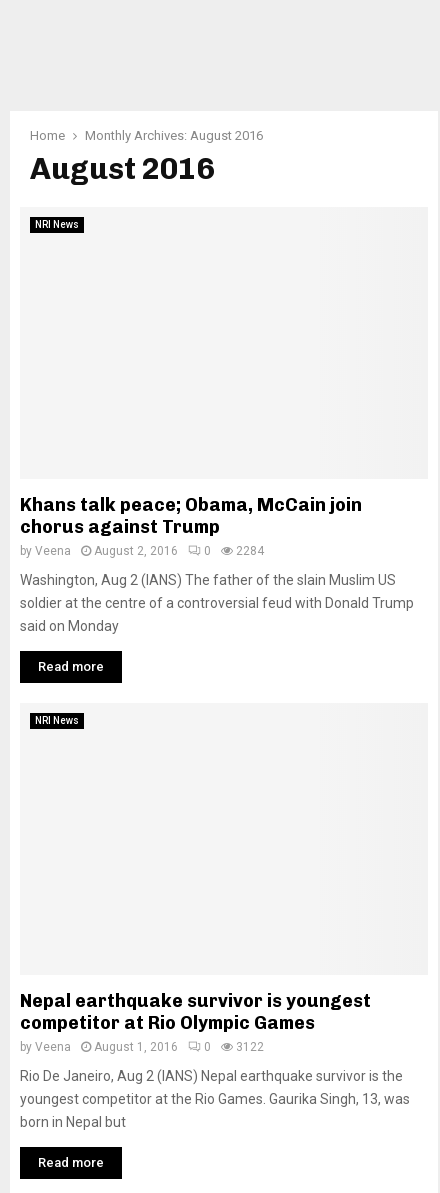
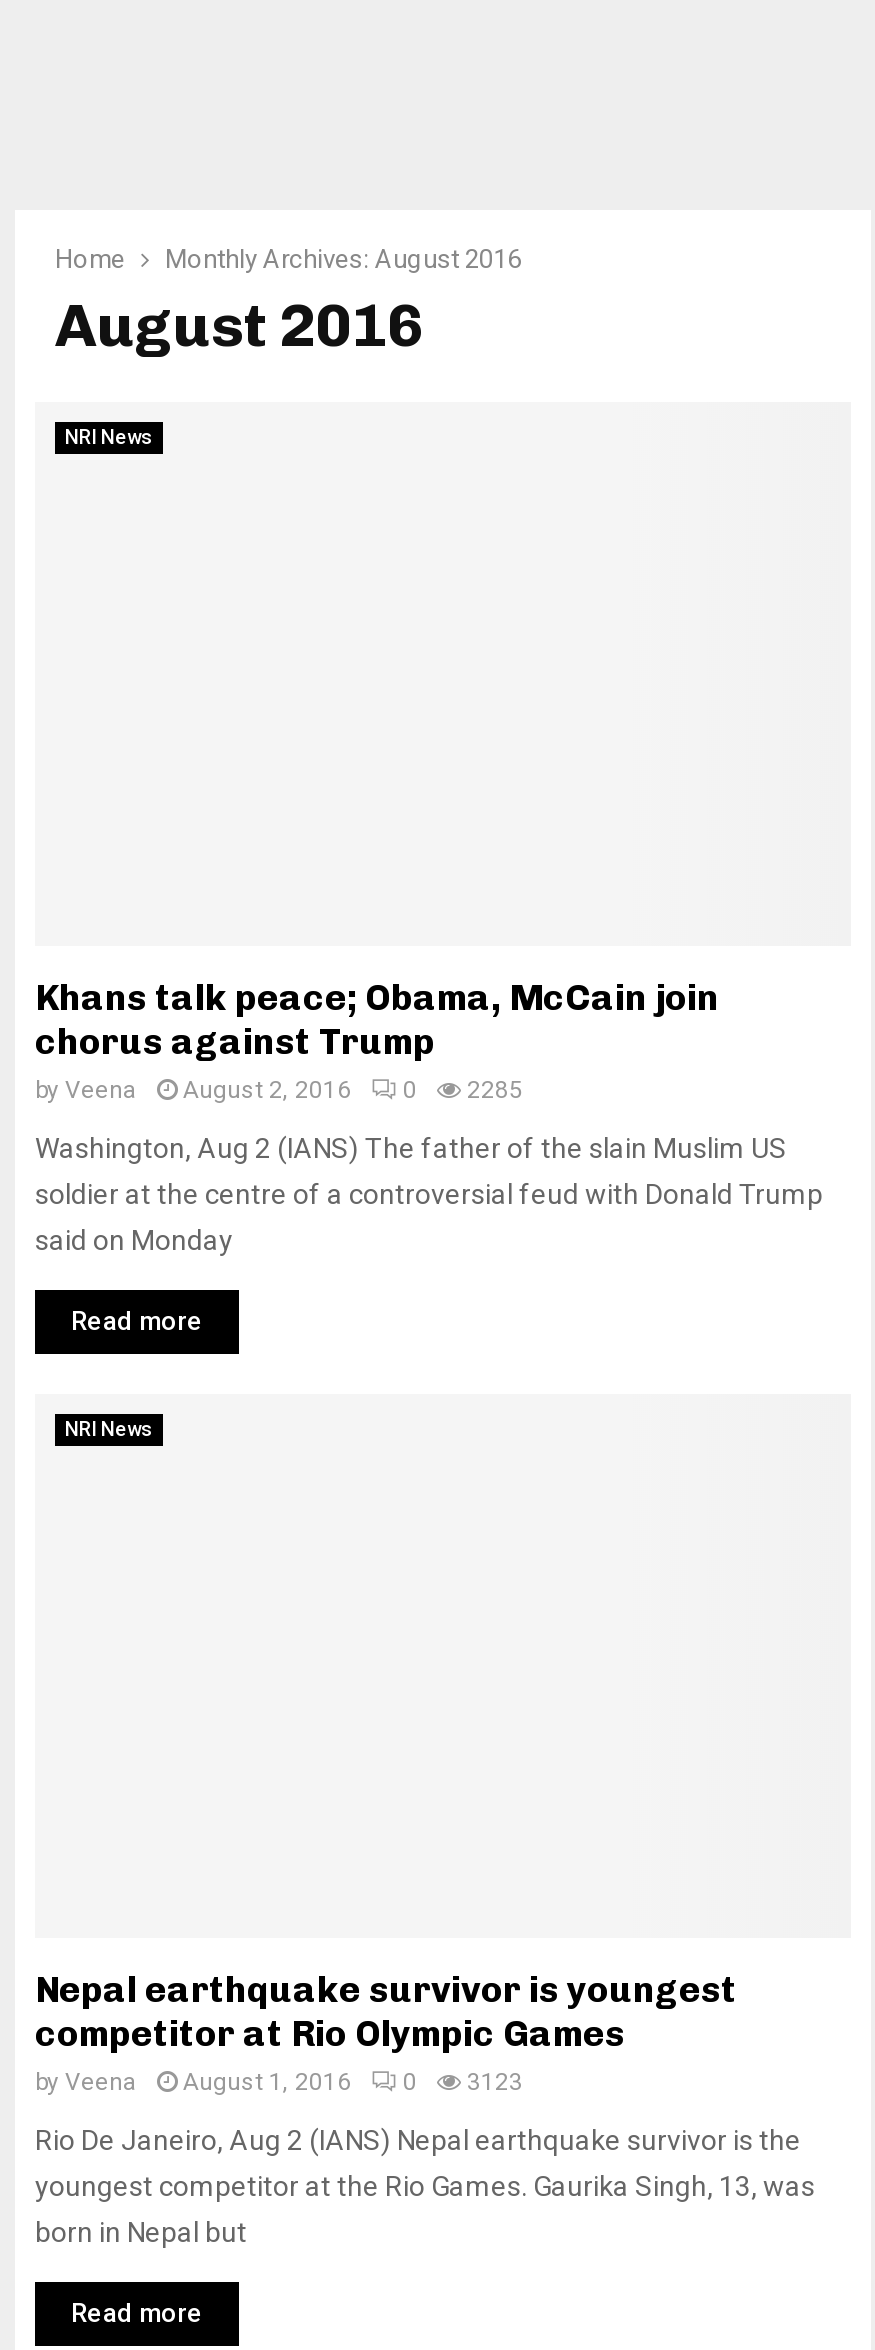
[20,544,264,558] by Veena August 2, 2016 0 2284 -> [35,1076,523,1104] by Veena August 2, 2016 0 2285
[20,1040,264,1054] by Veena August 1, 2016 0 3122 -> [35,2068,523,2096] by Veena August 1, 2016 0 3123

